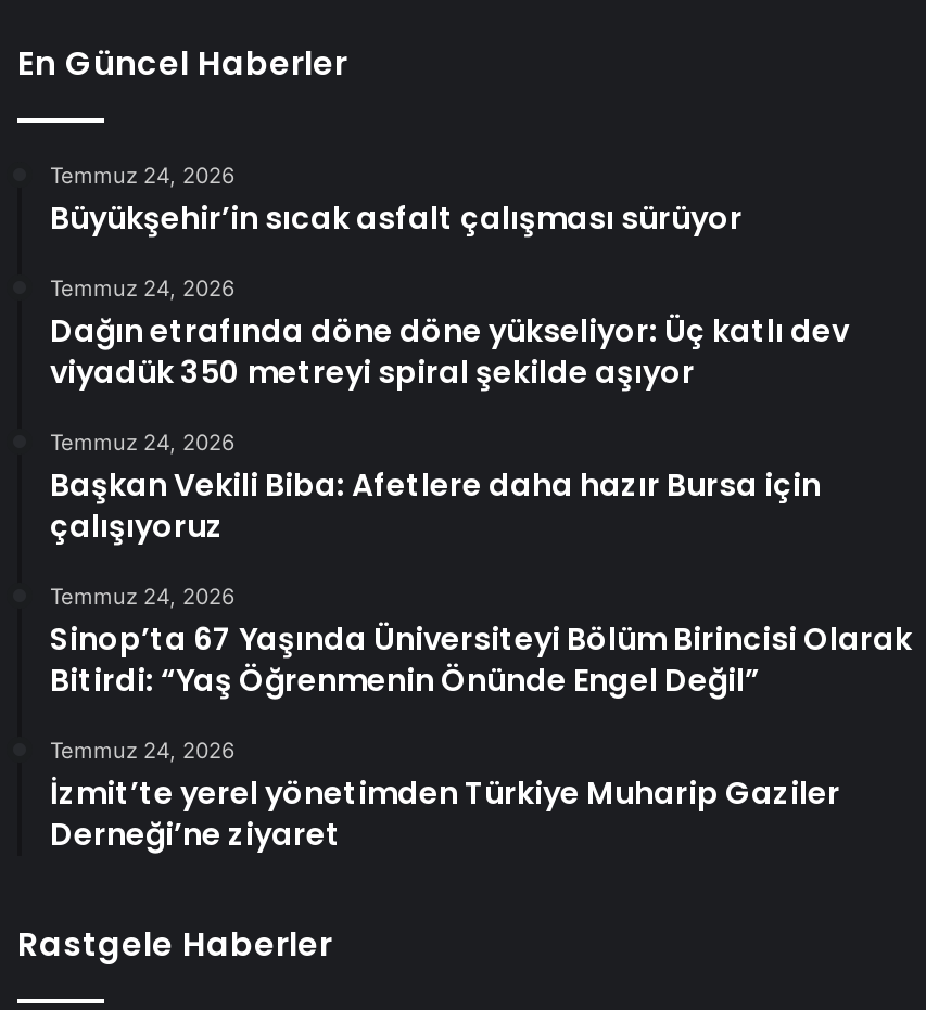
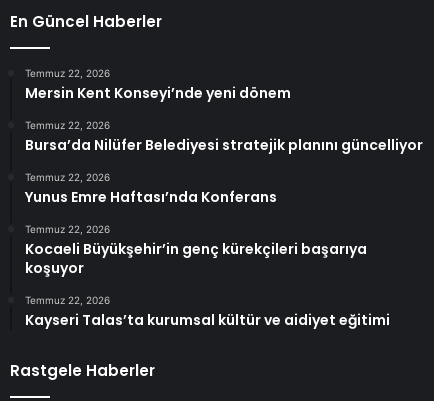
[50,162,743,240] Temmuz 24, 2026 | Büyükşehir’in sıcak asfalt çalışması sürüyor -> [25,67,291,103] Temmuz 22, 2026 | Mersin Kent Konseyi’nde yeni dönem
[50,275,849,394] Temmuz 24, 2026 | Dağın etrafında döne döne yükseliyor: Üç katlı dev | viyadük 350 metreyi spiral şekilde aşıyor -> [25,119,423,155] Temmuz 22, 2026 | Bursa’da Nilüfer Belediyesi stratejik planını güncelliyor
[50,429,821,548] Temmuz 24, 2026 | Başkan Vekili Biba: Afetlere daha hazır Bursa için | çalışıyoruz -> [25,171,277,207] Temmuz 22, 2026 | Yunus Emre Haftası’nda Konferans
[50,583,912,702] Temmuz 24, 2026 | Sinop’ta 67 Yaşında Üniversiteyi Bölüm Birincisi Olarak | Bitirdi: “Yaş Öğrenmenin Önünde Engel Değil” -> [25,223,367,278] Temmuz 22, 2026 | Kocaeli Büyükşehir’in genç kürekçileri başarıya | koşuyor
[50,737,840,856] Temmuz 24, 2026 | İzmit’te yerel yönetimden Türkiye Muharip Gaziler | Derneği’ne ziyaret -> [25,294,390,330] Temmuz 22, 2026 | Kayseri Talas’ta kurumsal kültür ve aidiyet eğitimi

